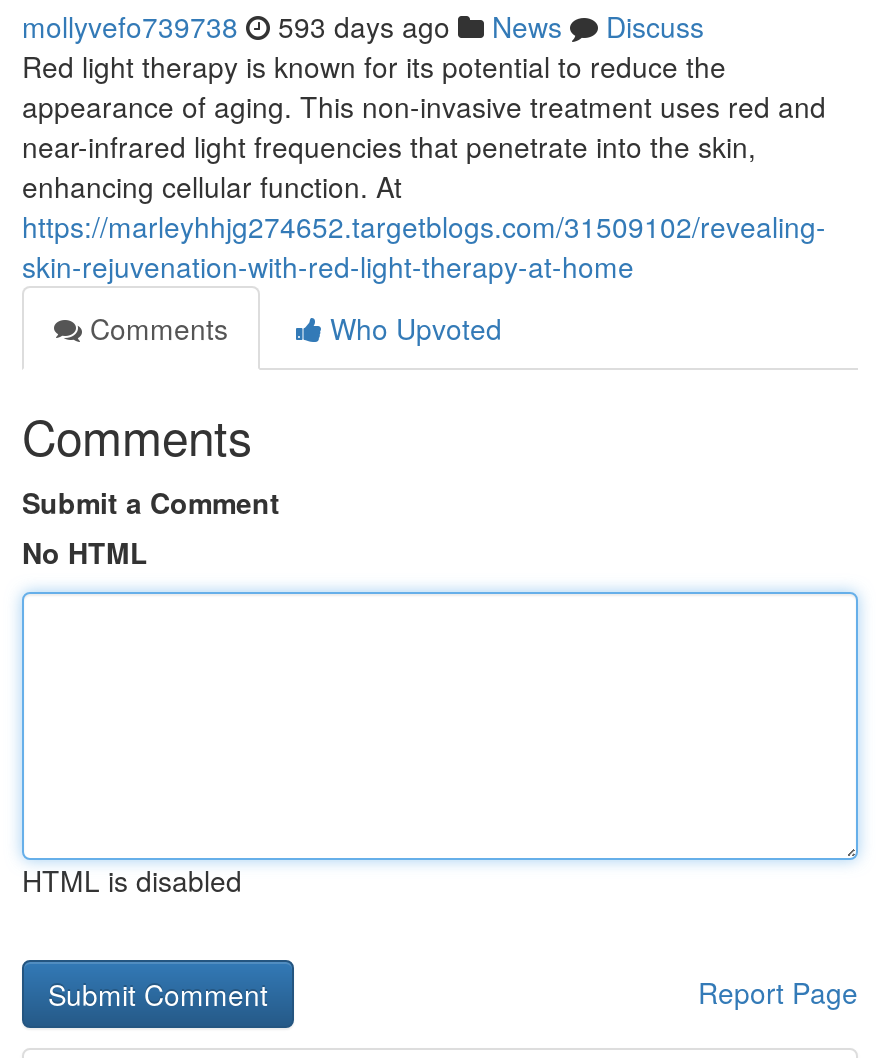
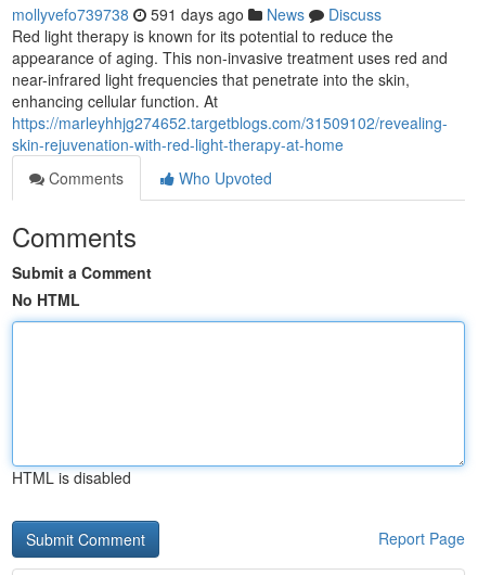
[22,6,704,46] mollyvefo739738 593 days ago News Discuss -> [12,3,382,25] mollyvefo739738 591 days ago News Discuss

